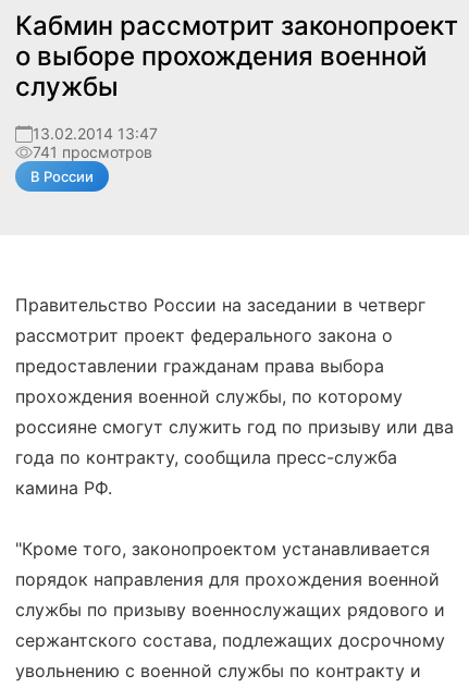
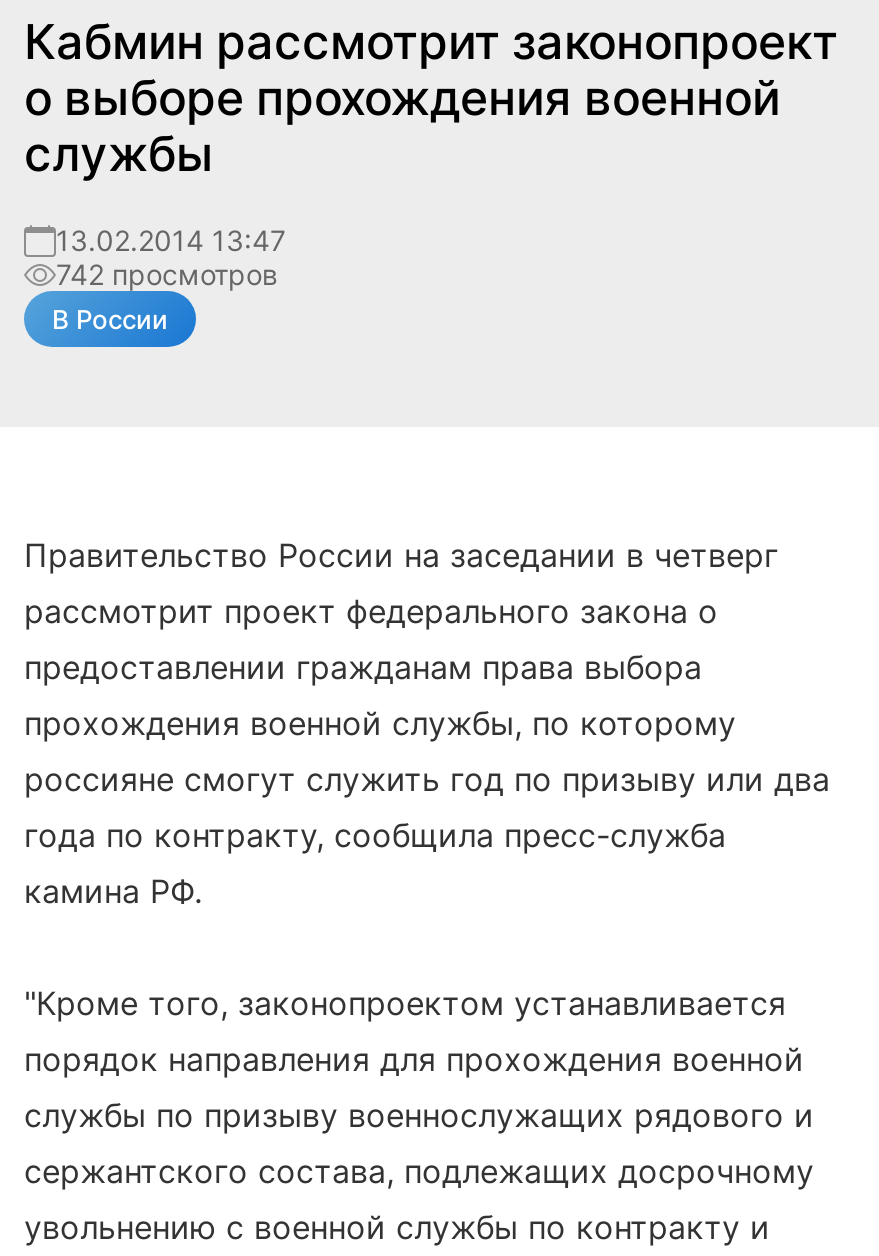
[33,143,152,161] 741 просмотров -> [56,257,278,291] 742 просмотров

